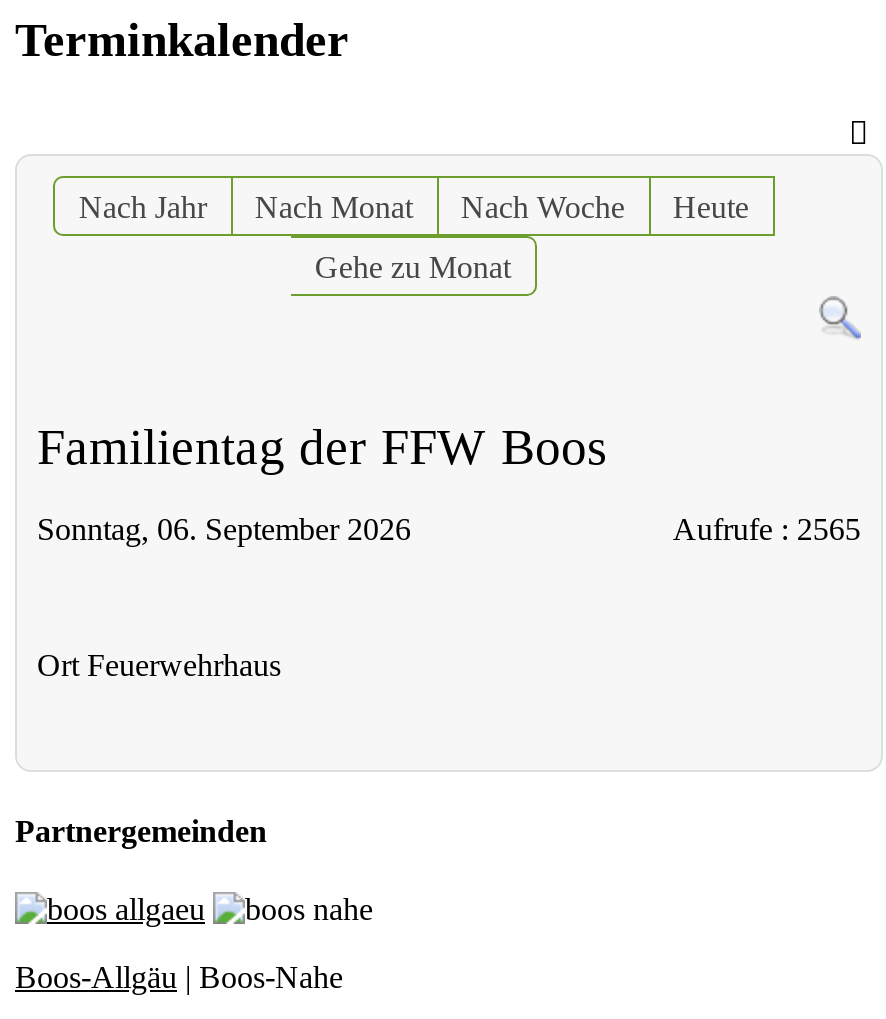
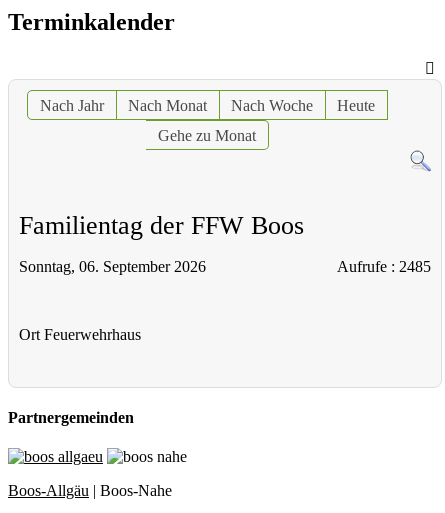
[673,512,861,546] Aufrufe: 2565 -> [337,258,431,275] Aufrufe: 2485

